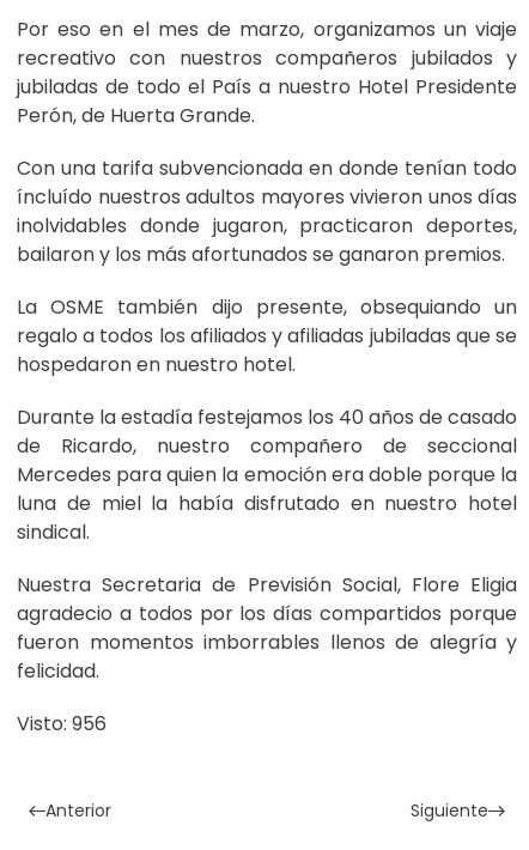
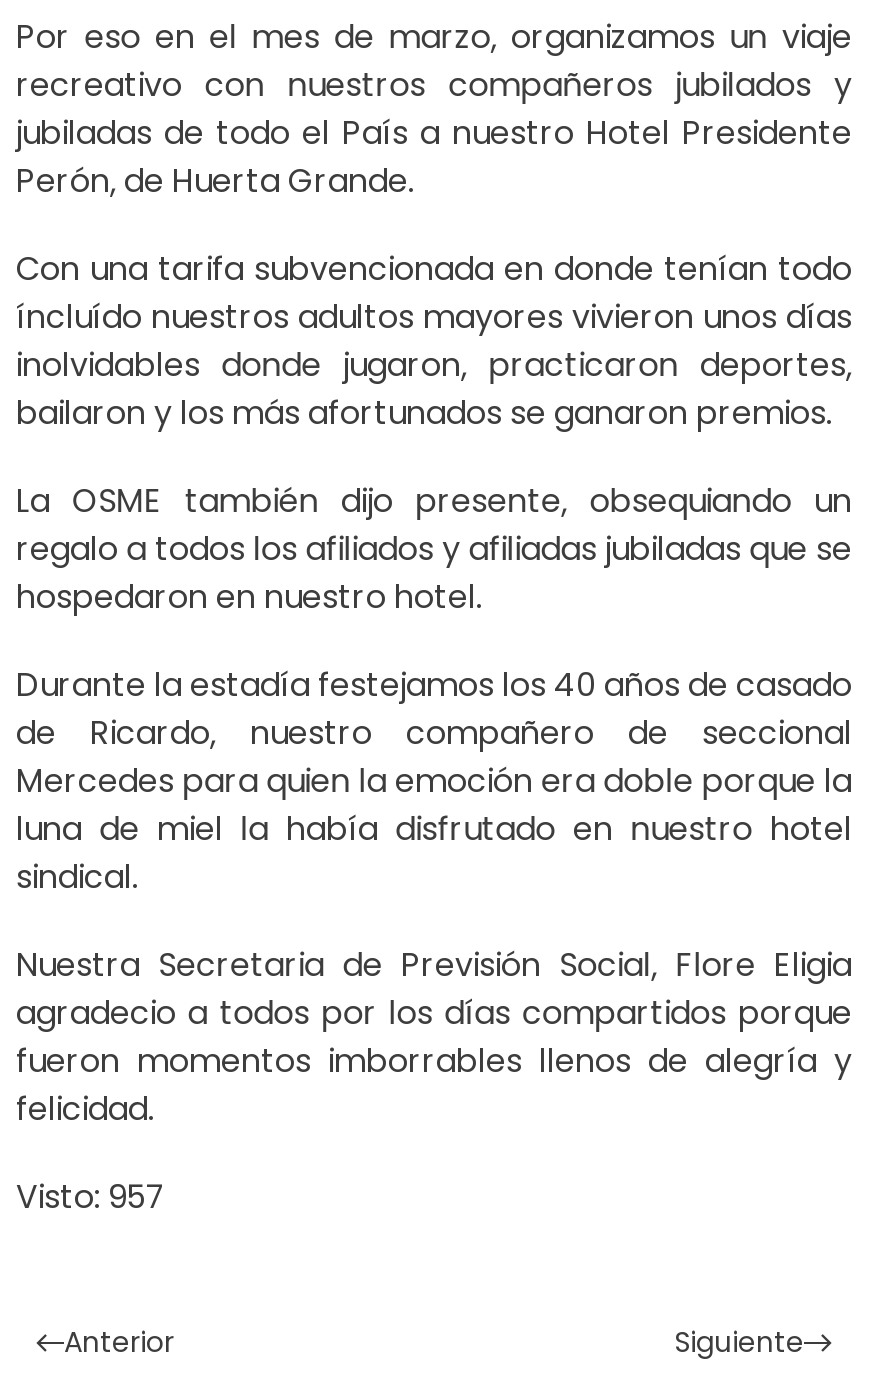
[17,710,107,738] Visto: 956 -> [16,1173,166,1219] Visto: 957

